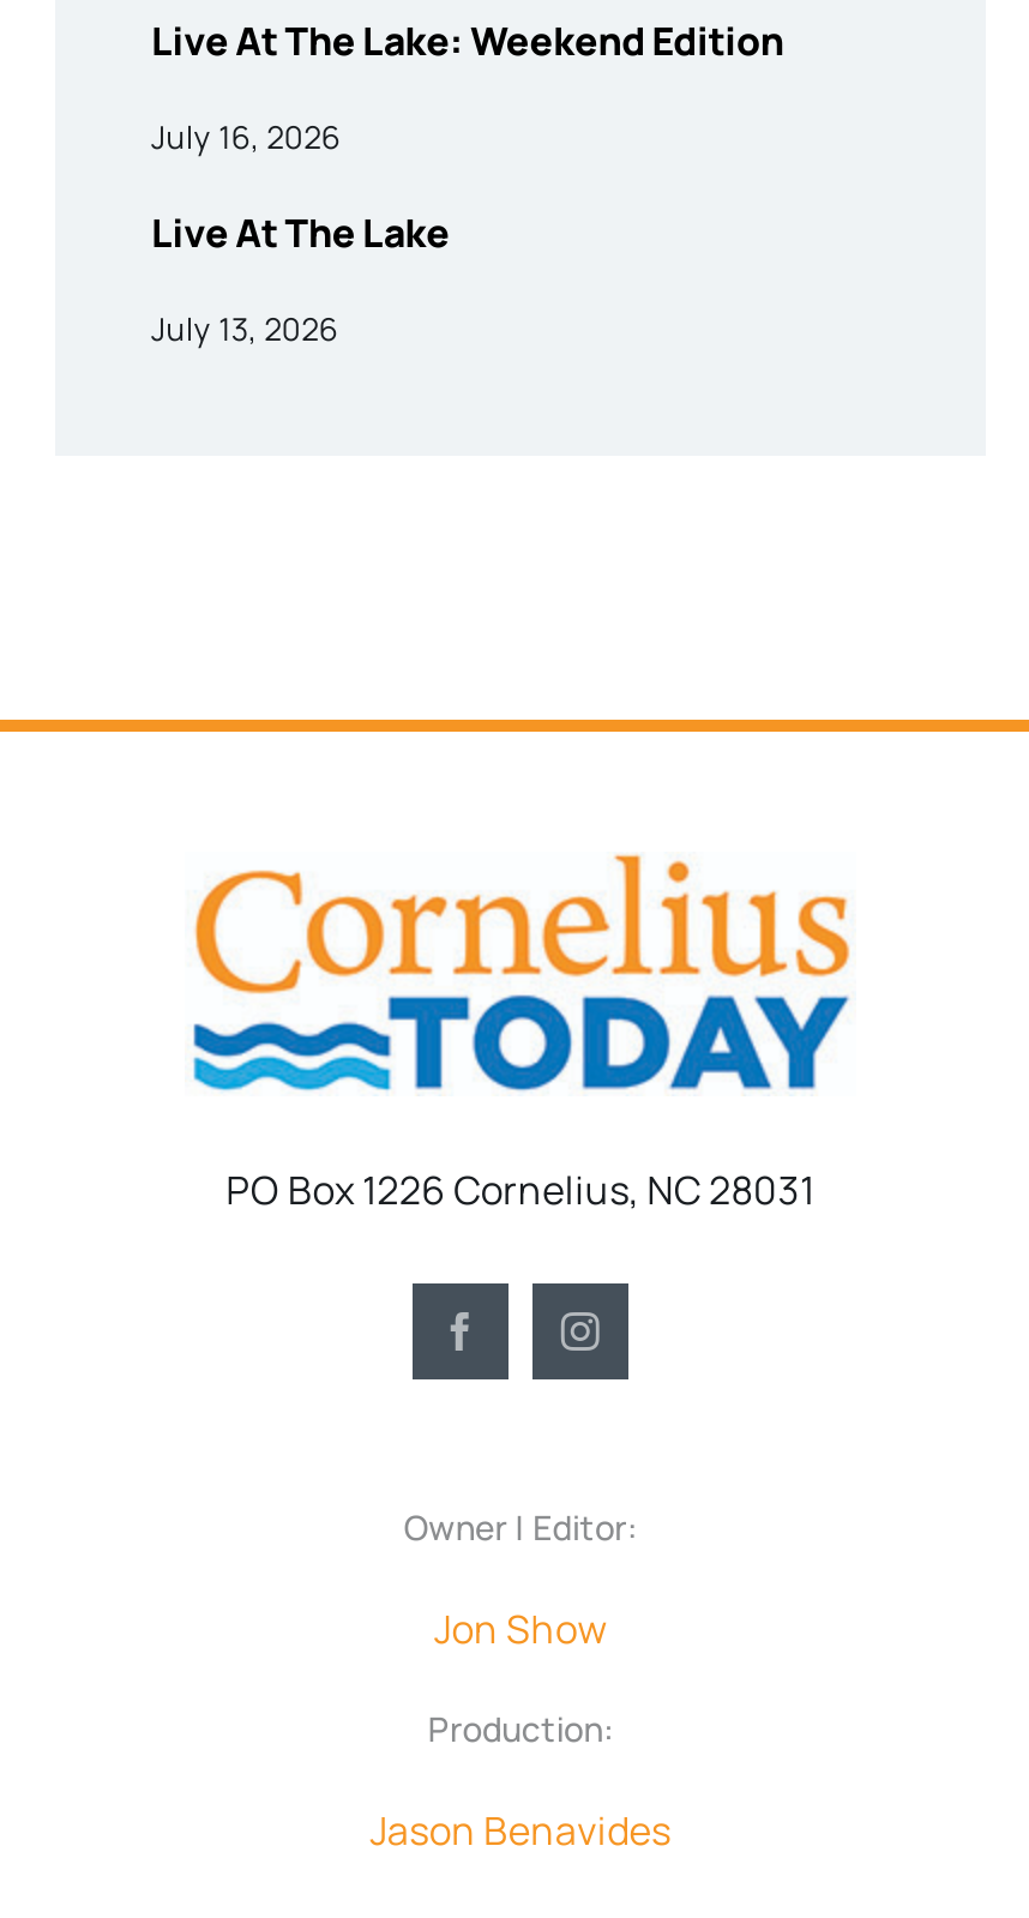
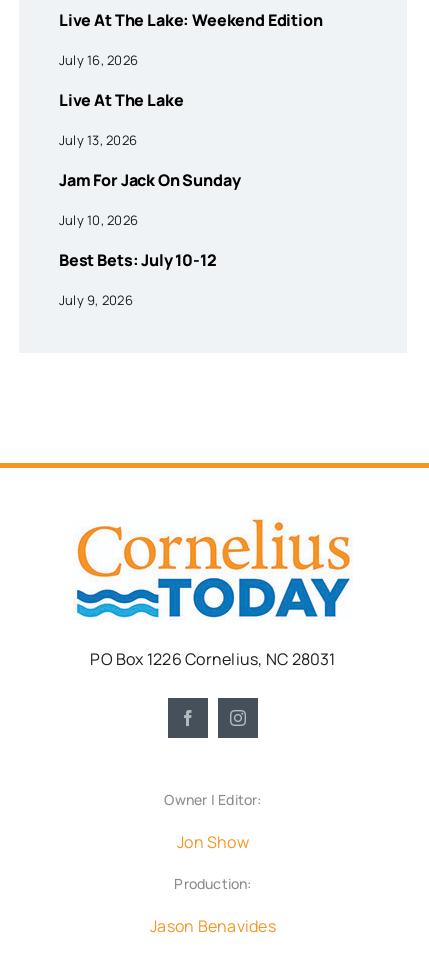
none -> [59,169,240,309] Jam For Jack On Sunday | July 10, 2026 | Best Bets: July 10-12 | July 9, 2026

